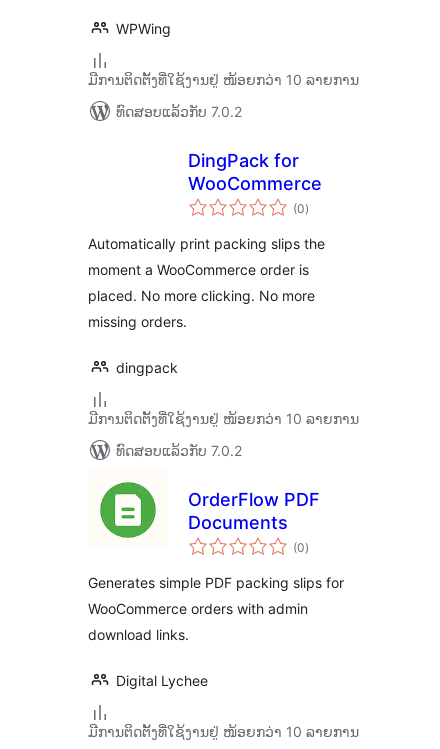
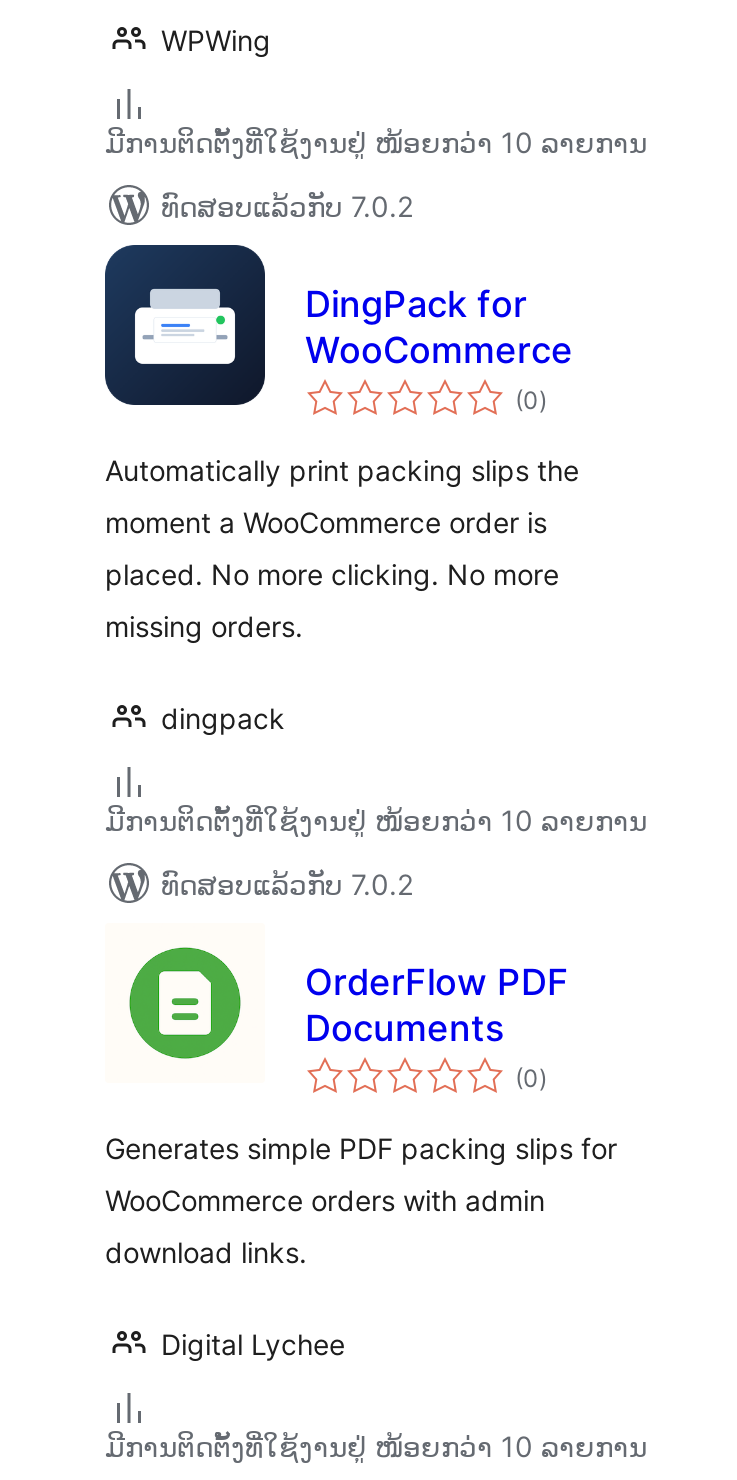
none -> [103,243,267,407] [image]

